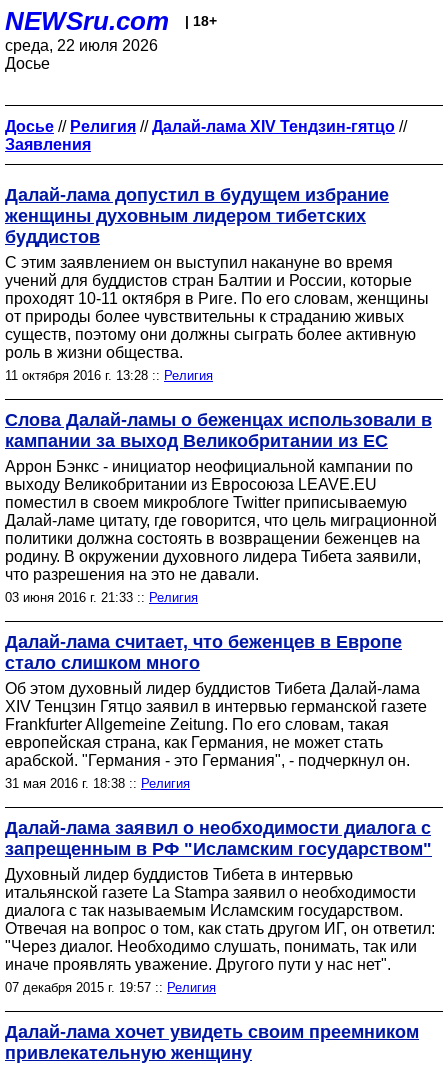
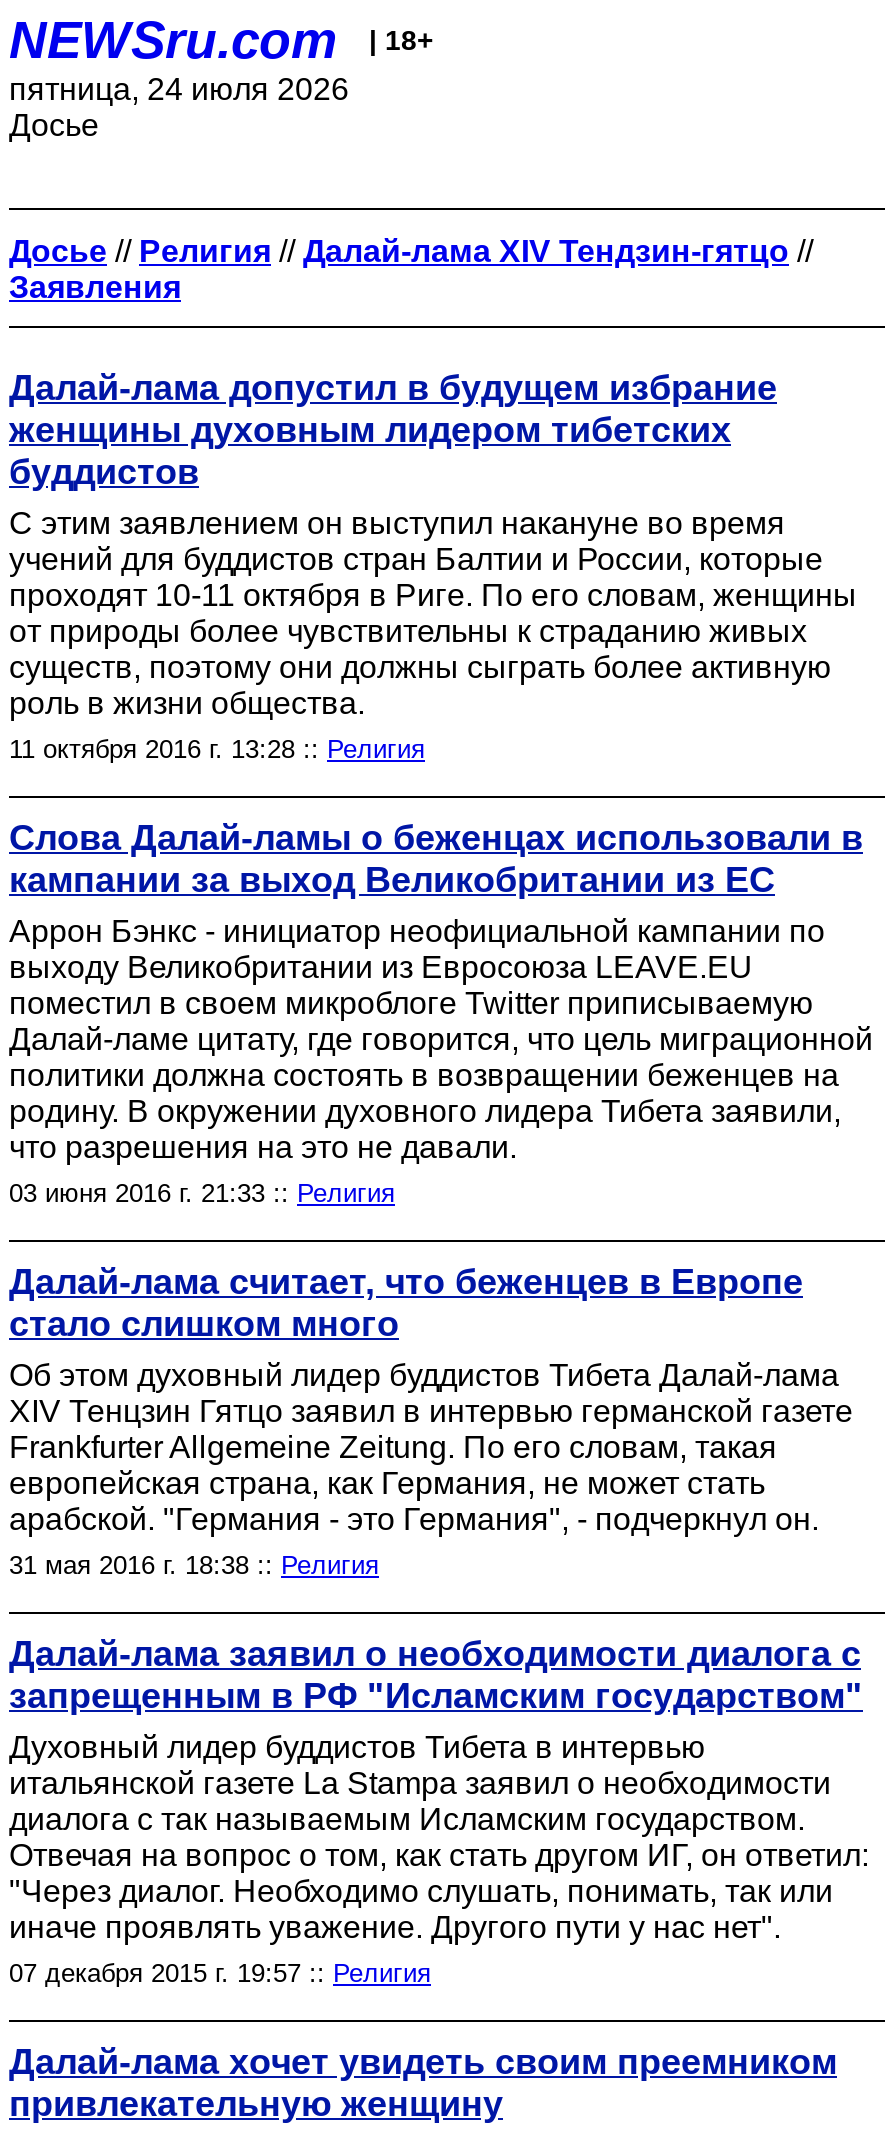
[5,37,158,54] среда, 22 июля 2026 -> [9,72,349,106] пятница, 24 июля 2026

